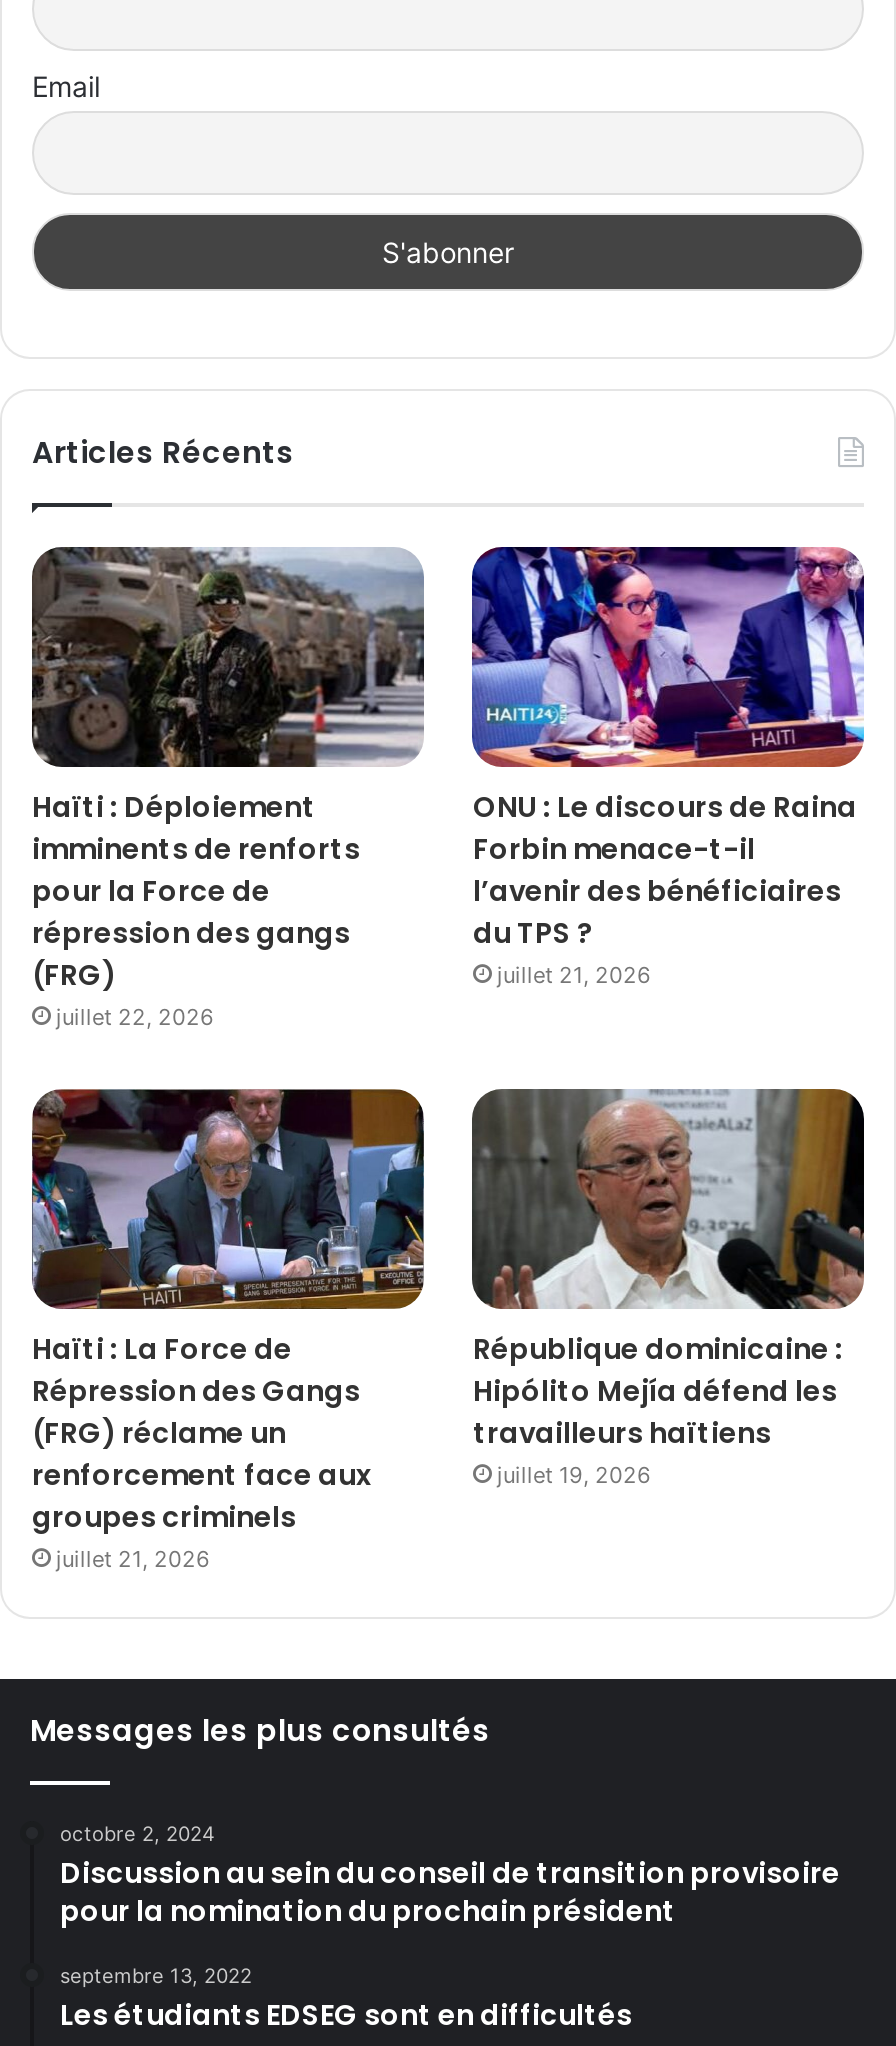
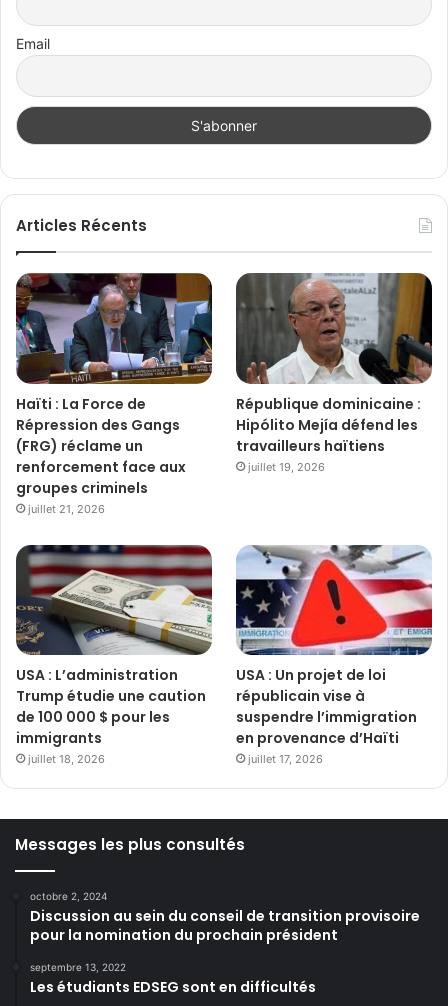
[30,546,424,1031] [image] | Haïti : Déploiement | imminents de renforts | pour la Force de | répression des gangs | (FRG) | juillet 22, 2026 -> none
[470,546,866,989] [image] | ONU : Le discours de Raina | Forbin menace-t-il | l’avenir des bénéficiaires | du TPS ? | juillet 21, 2026 -> none
moved [28,1086,843,1573] -> [14,272,421,516]: [image] | Haïti : La Force de | Répression des Gangs | ... | travailleurs haïtiens | juillet 19, 2026
none -> [15,544,212,766] [image] | USA : L’administration | Trump étudie une caution | de 100 000 $ pour les | immigrants | juillet 18, 2026
none -> [236,544,433,766] [image] | USA : Un projet de loi | républicain vise à | suspendre l’immigration | en provenance d’Haïti | juillet 17, 2026

